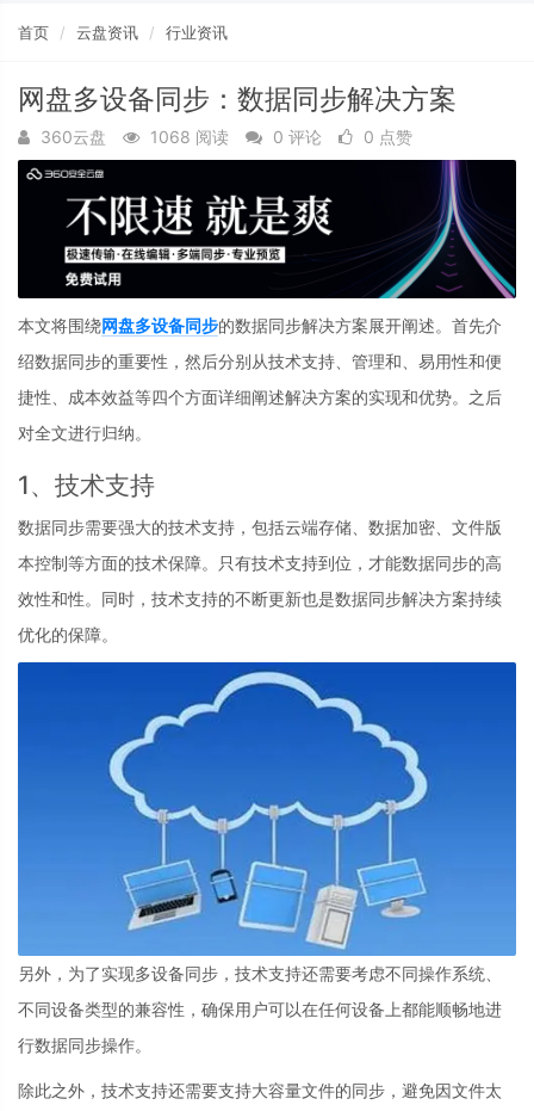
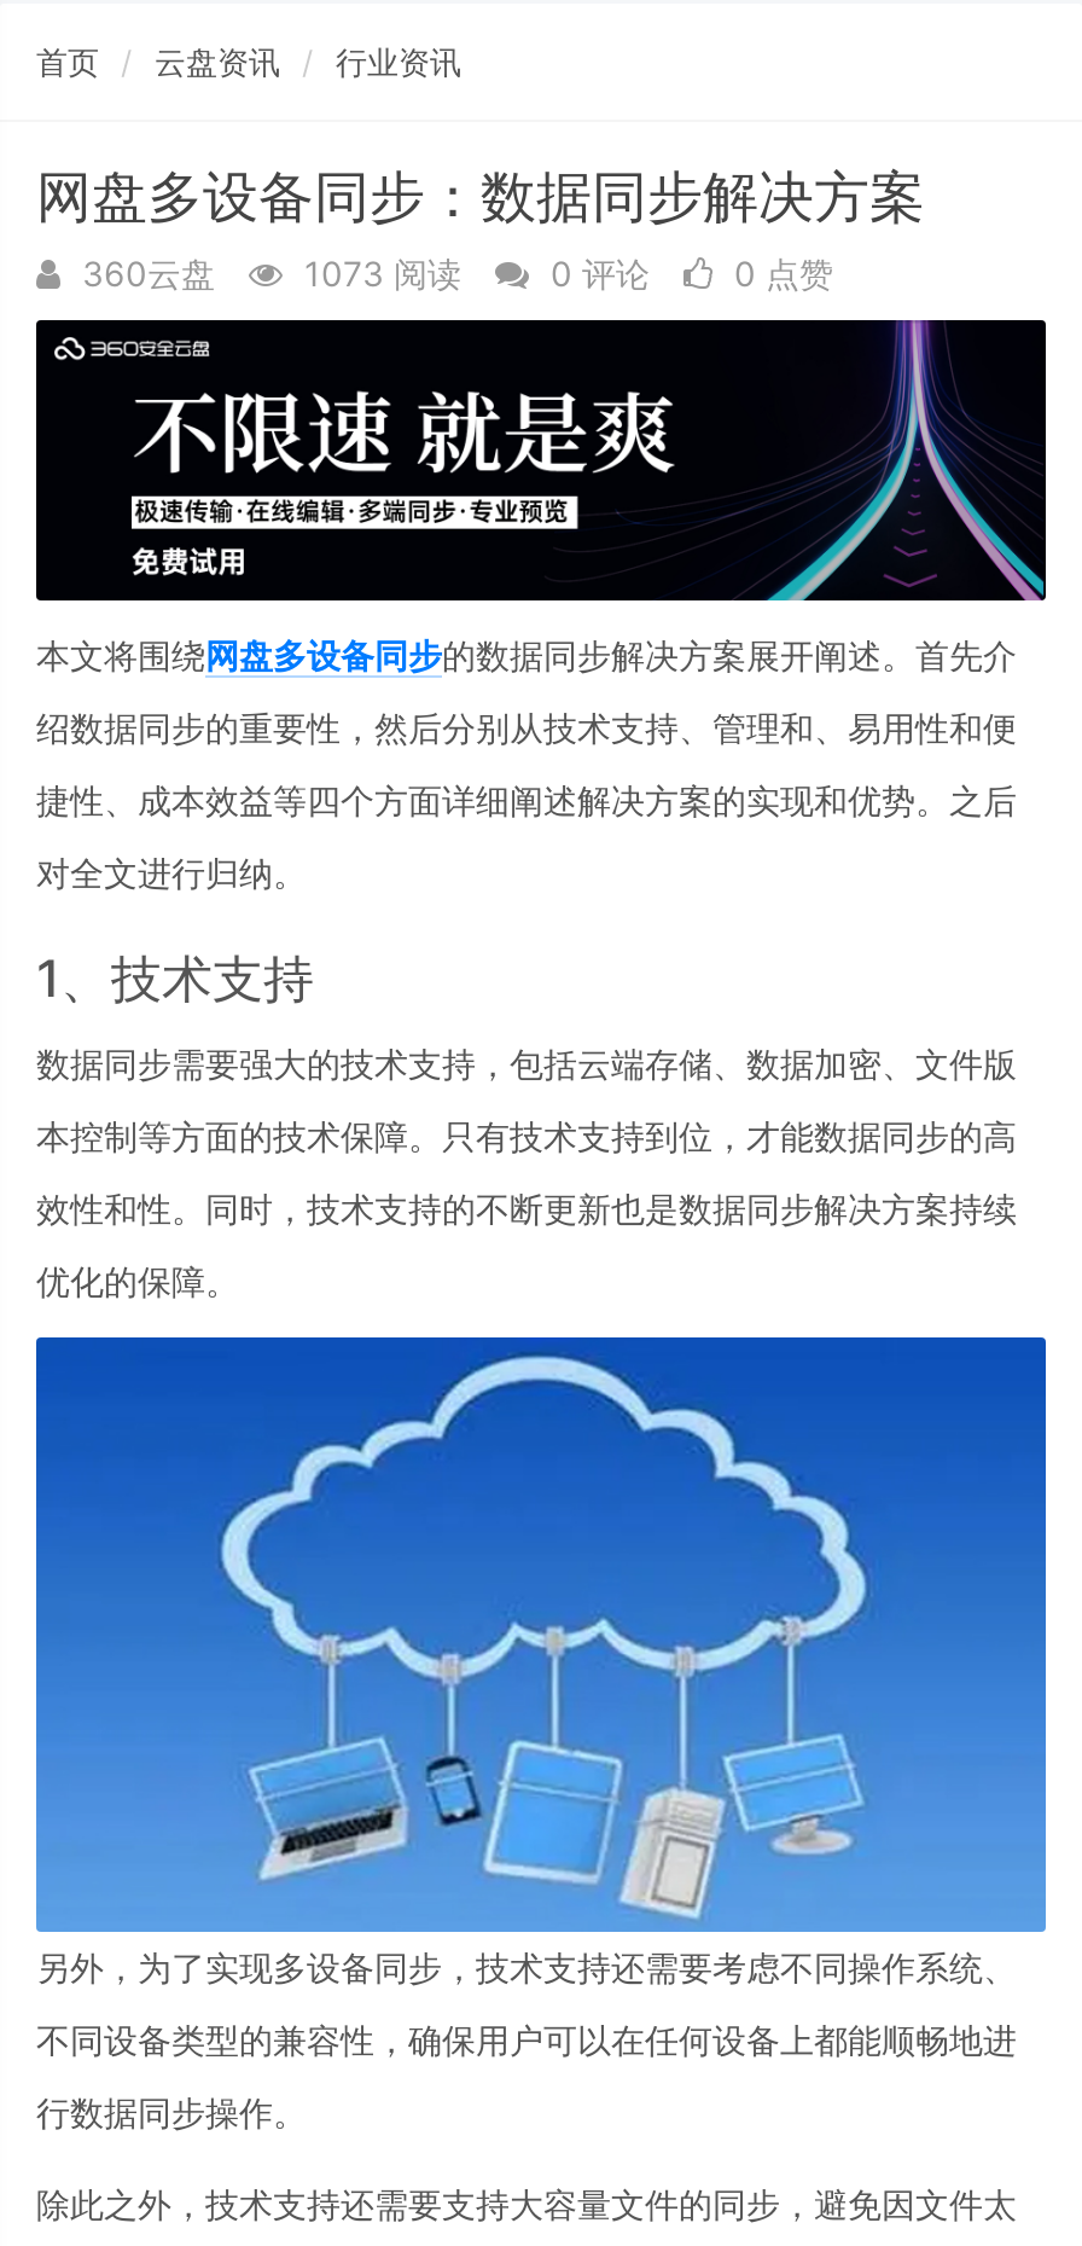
[36,126,412,147] 360云盘 1068 阅读 0 评论 0 点赞 -> [72,253,833,294] 360云盘 1073 阅读 0 评论 0 点赞

